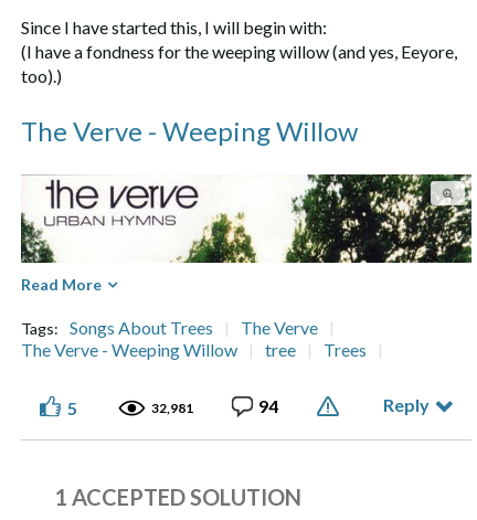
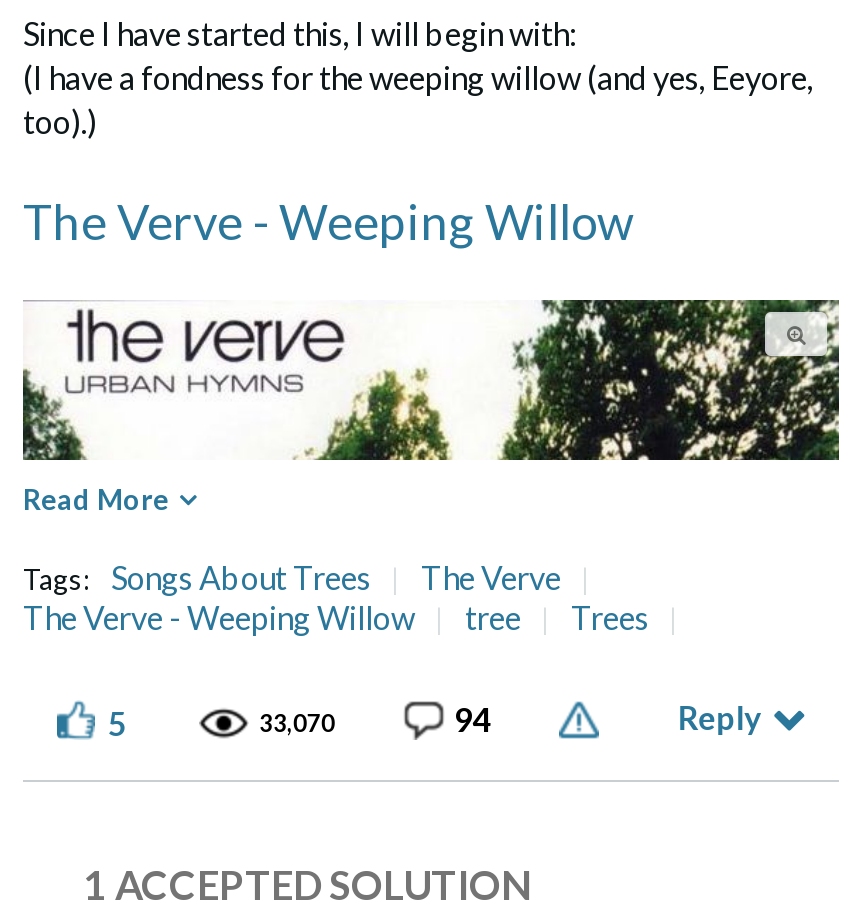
[151,399,193,416] 32,981 -> [259,707,335,737] 33,070

